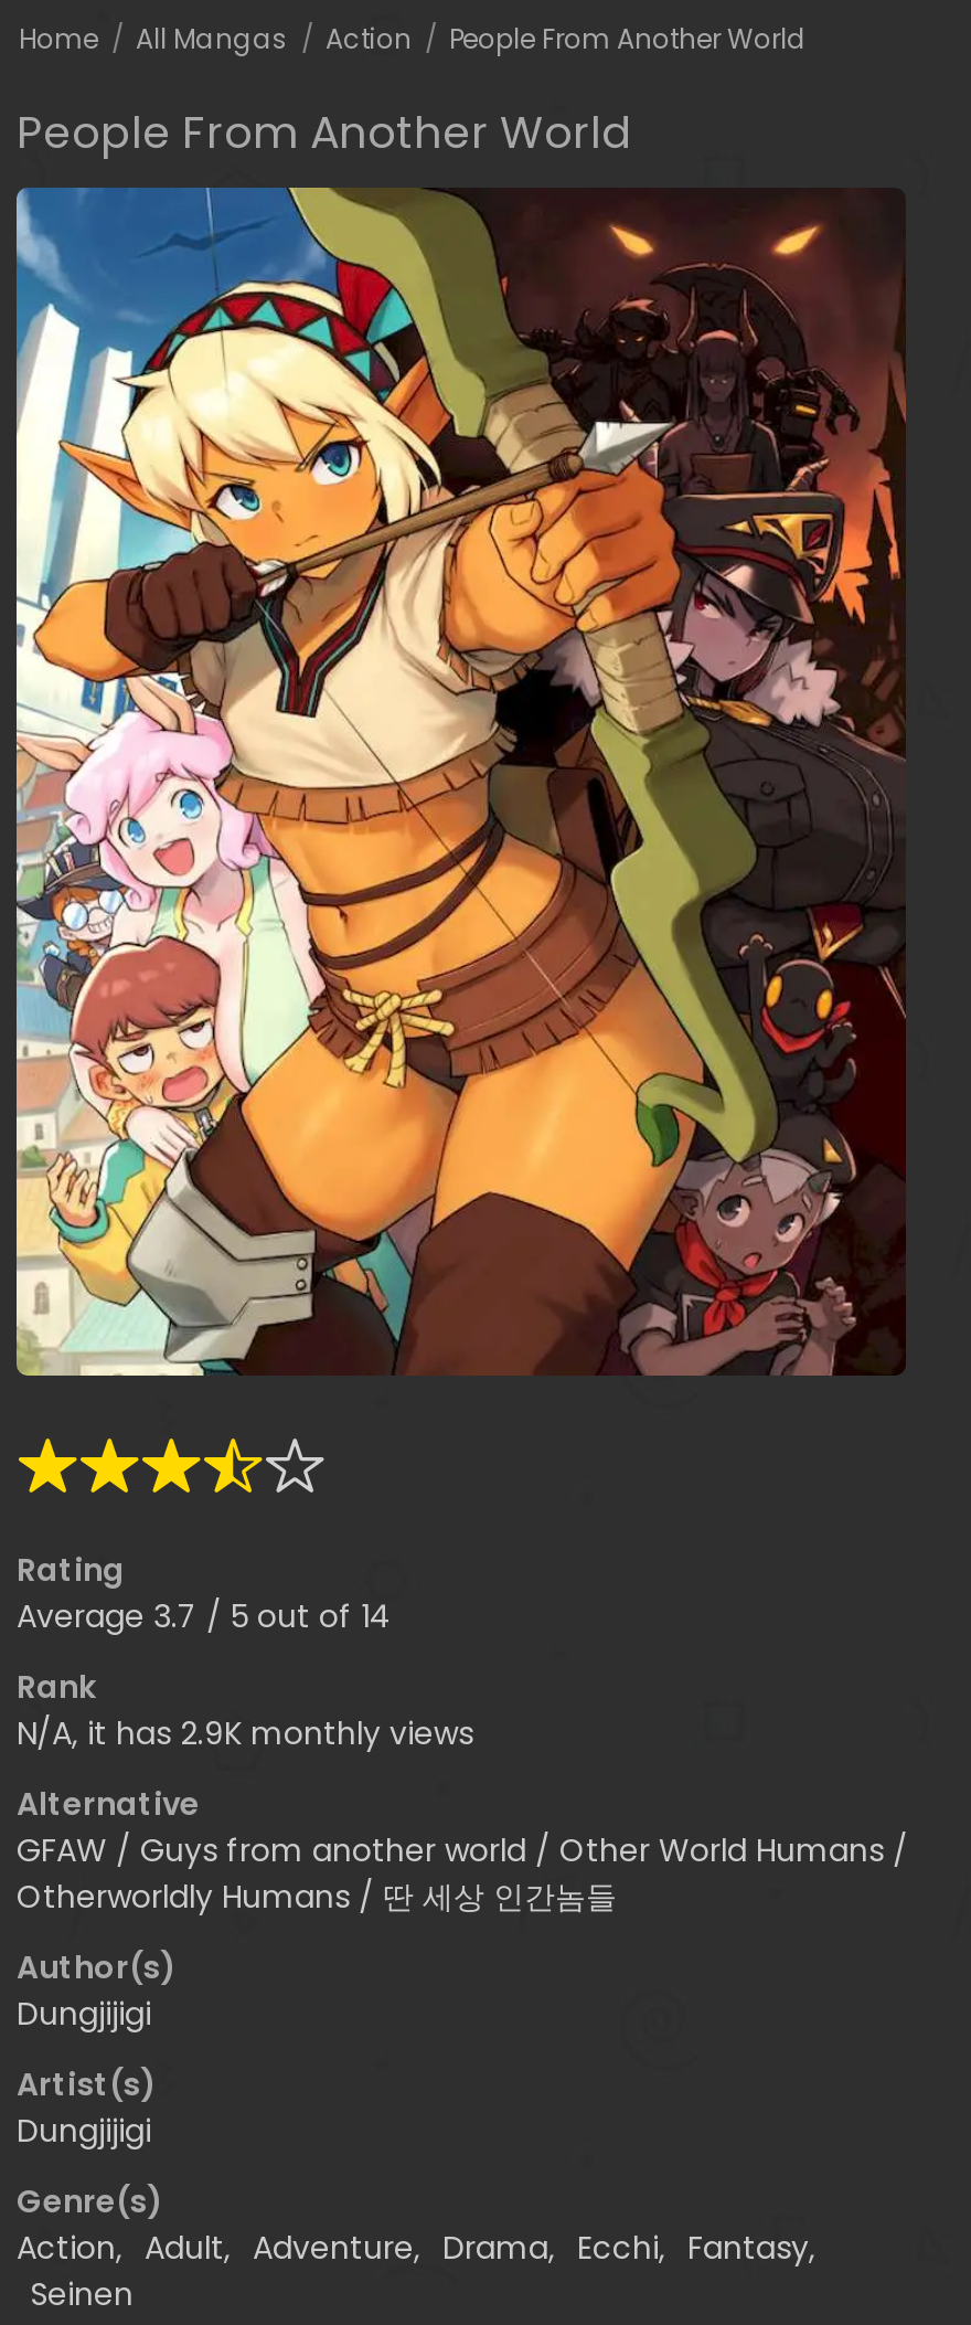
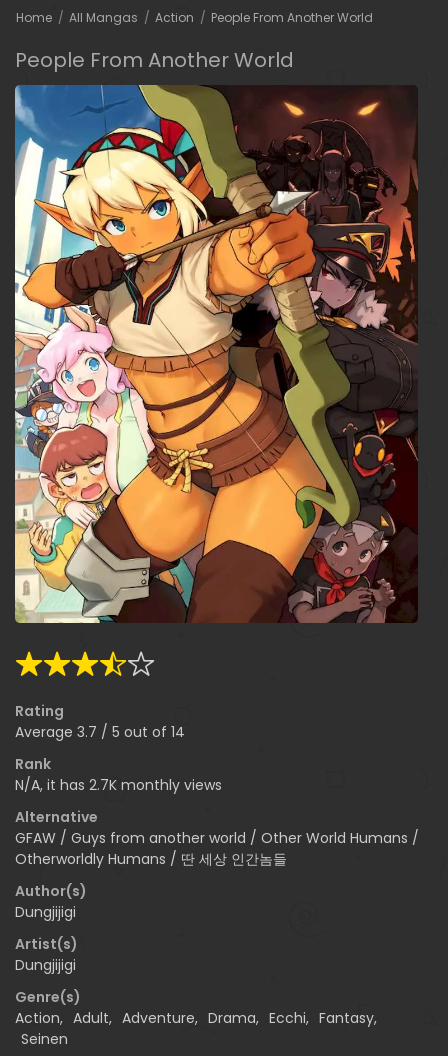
[17,1711,473,1755] N/A, it has 2.9K monthly views -> [15,775,222,795] N/A, it has 2.7K monthly views

